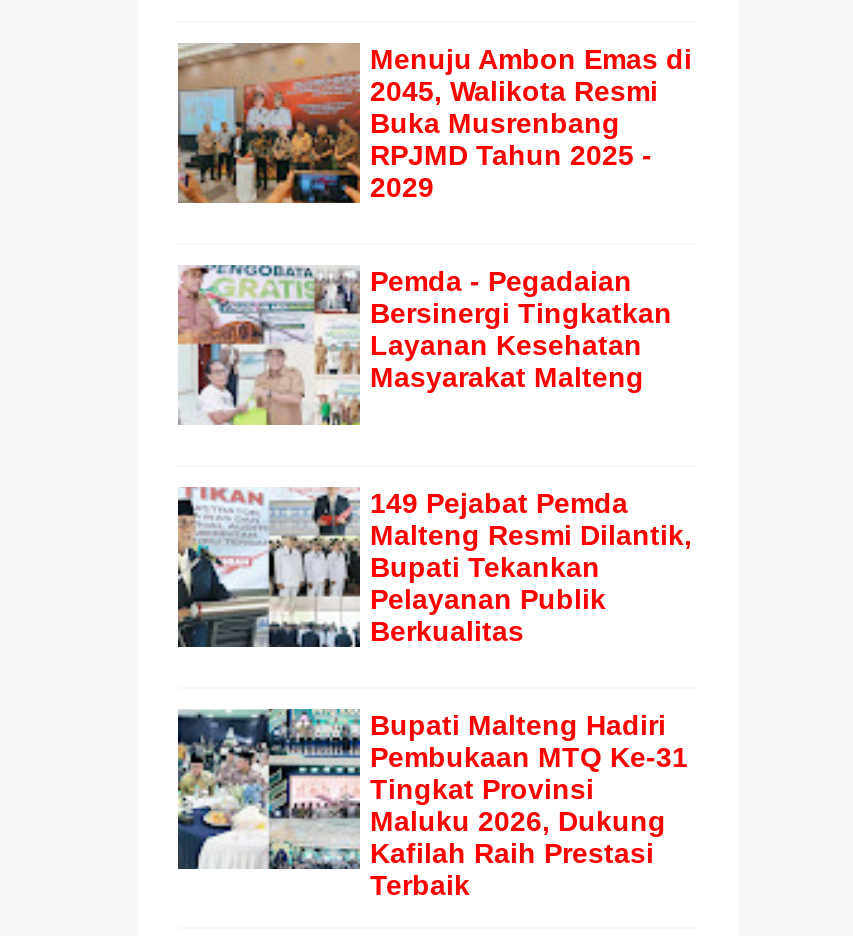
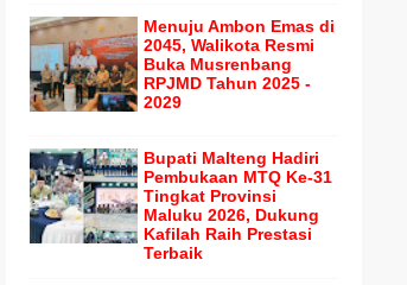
[176,265,672,427] [image] | Pemda - Pegadaian | Bersinergi Tingkatkan | Layanan Kesehatan | Masyarakat Malteng -> none
[176,487,692,649] [image] | 149 Pejabat Pemda | Malteng Resmi Dilantik, | Bupati Tekankan | Pelayanan Publik | Berkualitas -> none

